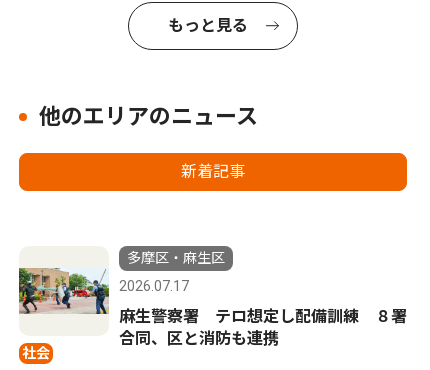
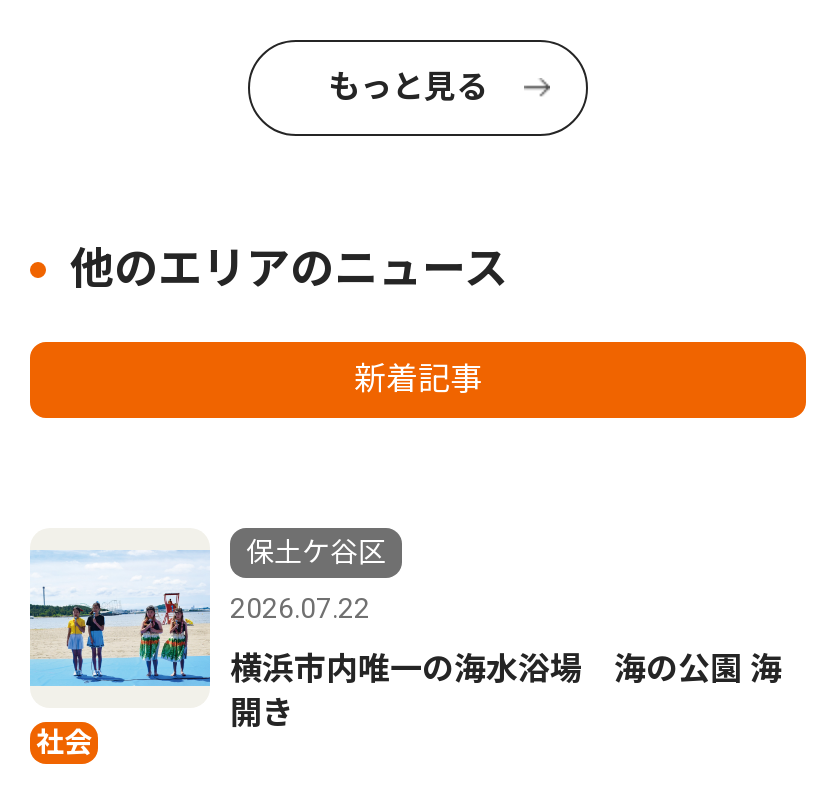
[127,250,225,266] 多摩区・麻生区 -> [246,536,386,568] 保土ケ谷区
[18,258,189,325] [image] | 2026.07.17 -> [30,550,370,688] [image] | 2026.07.22
[119,307,407,348] 麻生警察署 テロ想定し配備訓練 ８署 | 合同、区と消防も連携 -> [230,650,782,732] 横浜市内唯一の海水浴場 海の公園 海 | 開き

